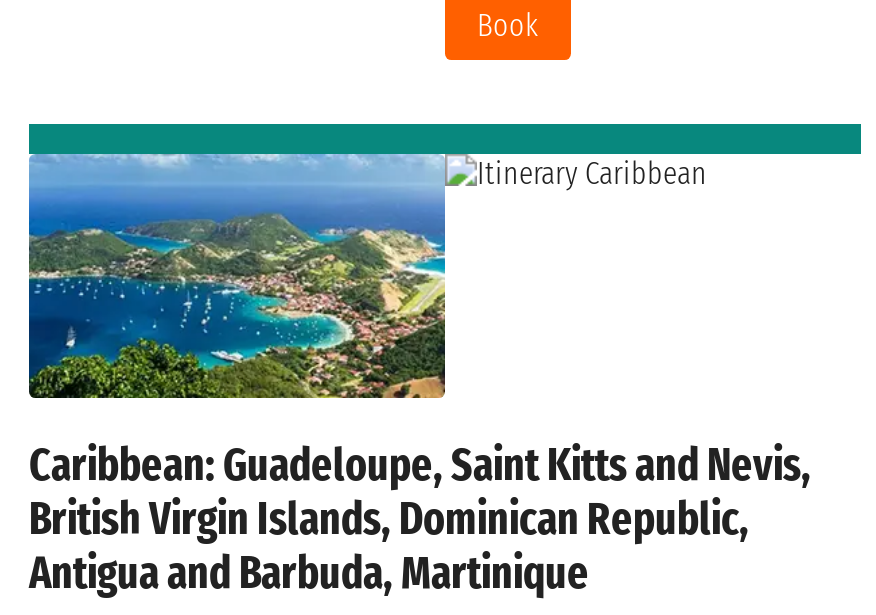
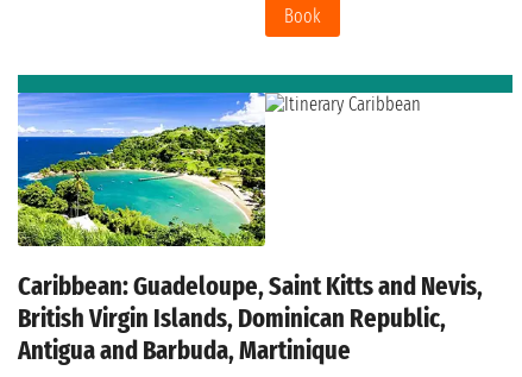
[27,152,447,400] [image] -> [17,92,266,247] [image]

